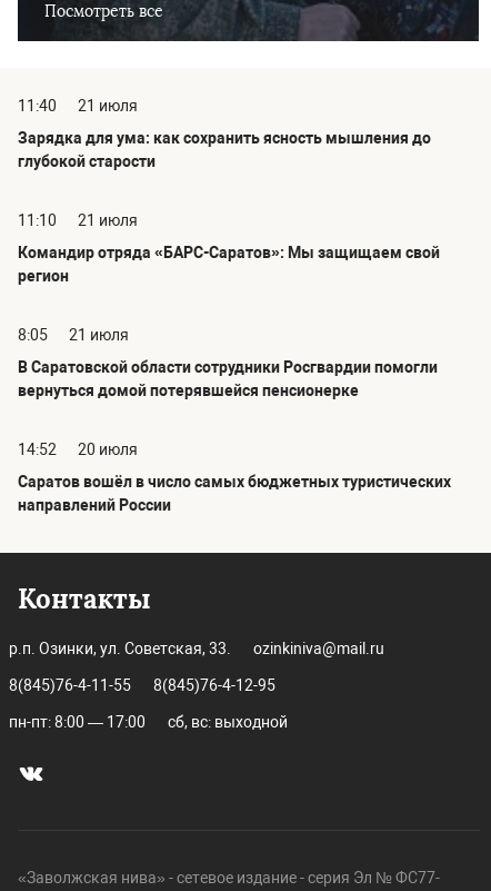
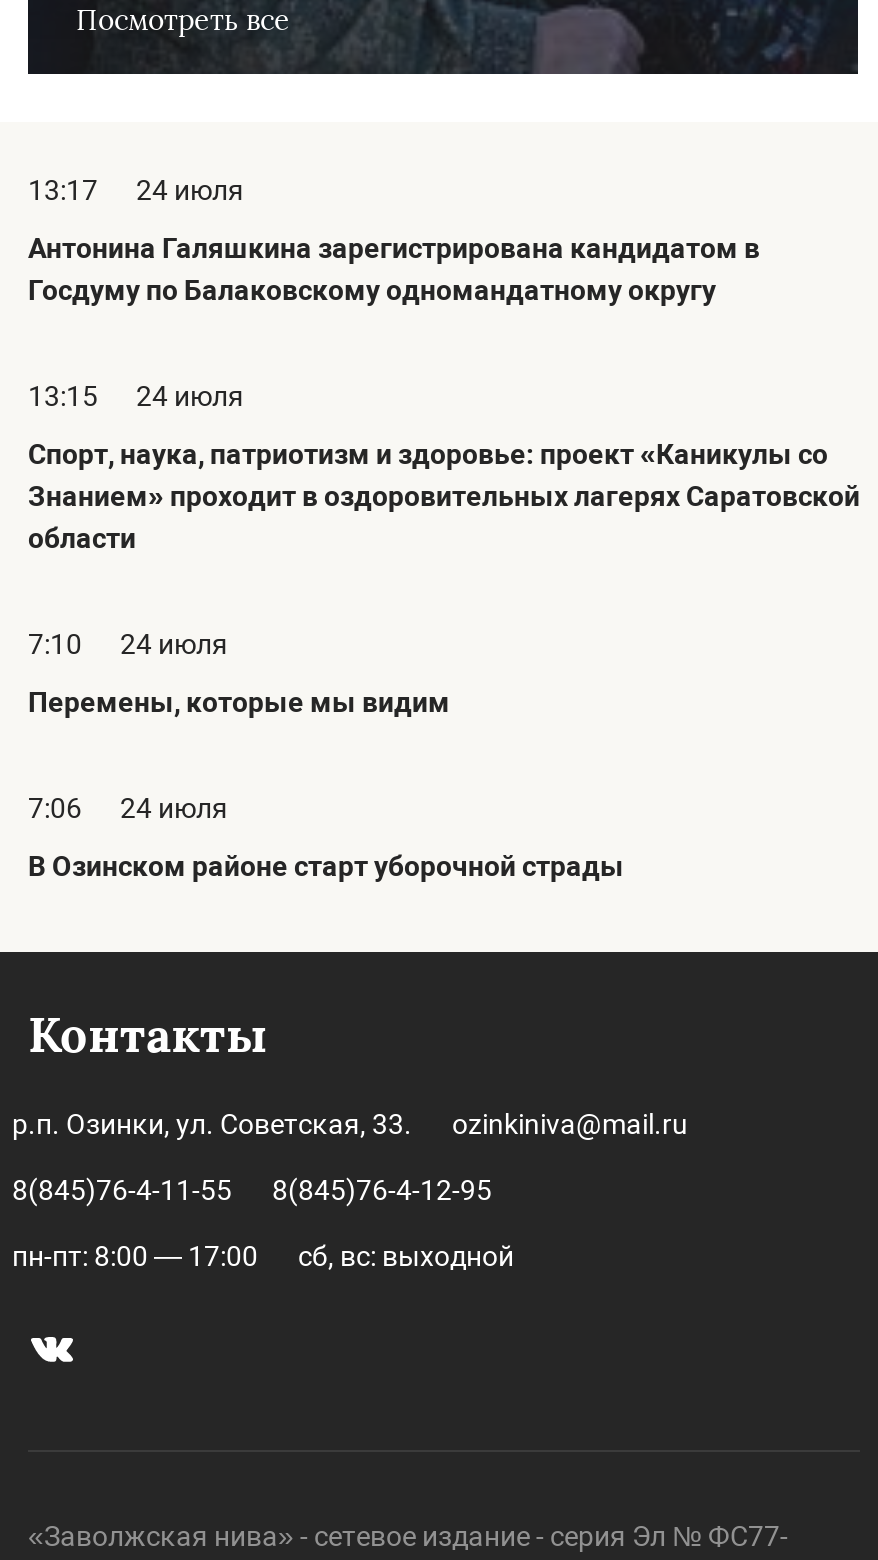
[18,97,138,115] 11:40 | 21 июля -> [28,175,244,207] 13:17 | 24 июля
[18,129,431,171] Зарядка для ума: как сохранить ясность мышления до | глубокой старости -> [28,233,760,307] Антонина Галяшкина зарегистрирована кандидатом в | Госдуму по Балаковскому одномандатному округу
[18,212,138,230] 11:10 | 21 июля -> [28,381,244,413] 13:15 | 24 июля
[18,244,440,285] Командир отряда «БАРС-Саратов»: Мы защищаем свой | регион -> [28,439,860,555] Спорт, наука, патриотизм и здоровье: проект «Каникулы со | Знанием» проходит в оздоровительных лагерях Саратовской | области
[18,326,129,344] 8:05 | 21 июля -> [28,629,228,661] 7:10 | 24 июля
[18,359,438,400] В Саратовской области сотрудники Росгвардии помогли | вернуться домой потерявшейся пенсионерке -> [28,687,450,719] Перемены, которые мы видим
[18,441,138,459] 14:52 | 20 июля -> [28,793,228,825] 7:06 | 24 июля
[18,473,451,514] Саратов вошёл в число самых бюджетных туристических | направлений России -> [28,851,624,883] В Озинском районе старт уборочной страды

